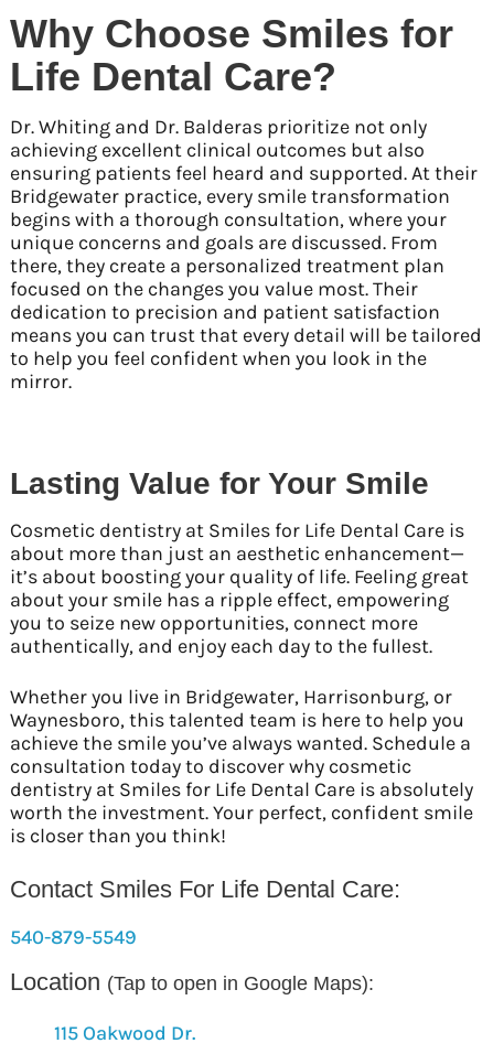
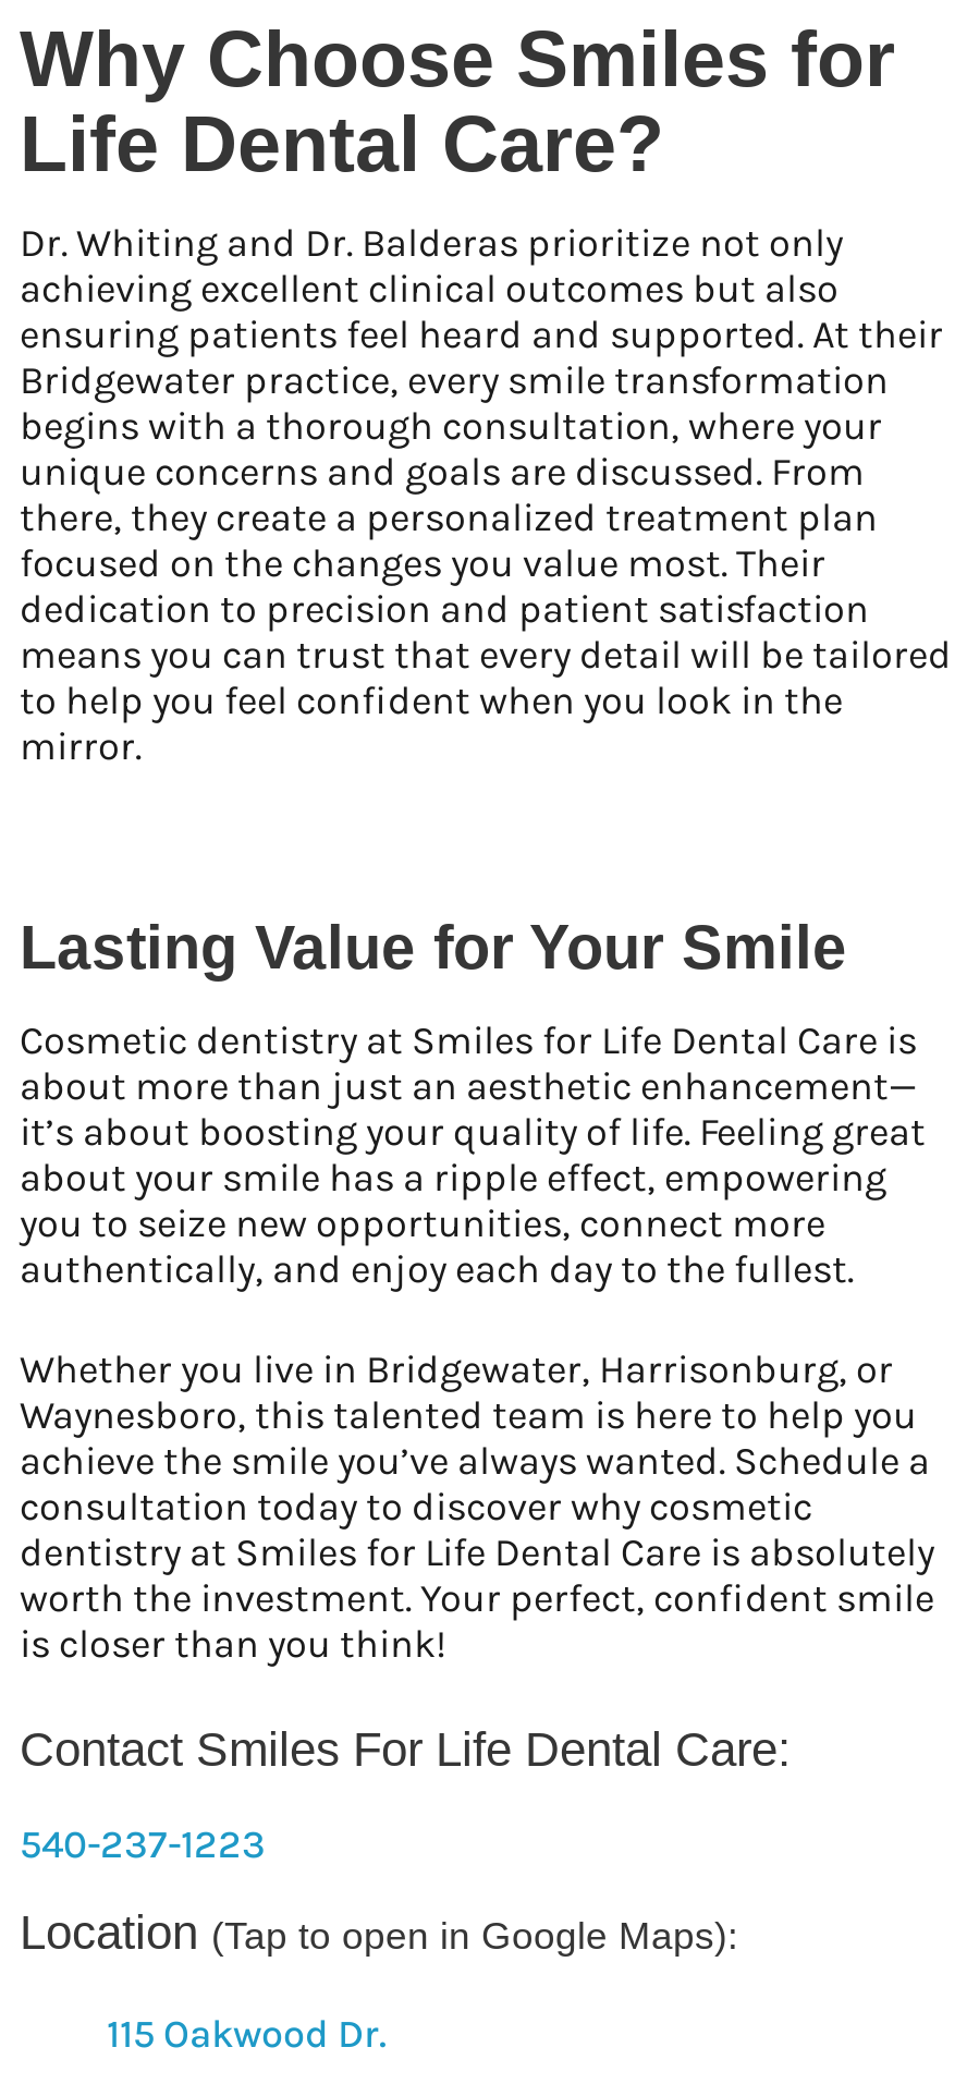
[10,925,137,949] 540-879-5549 -> [20,1819,266,1867] 540-237-1223

